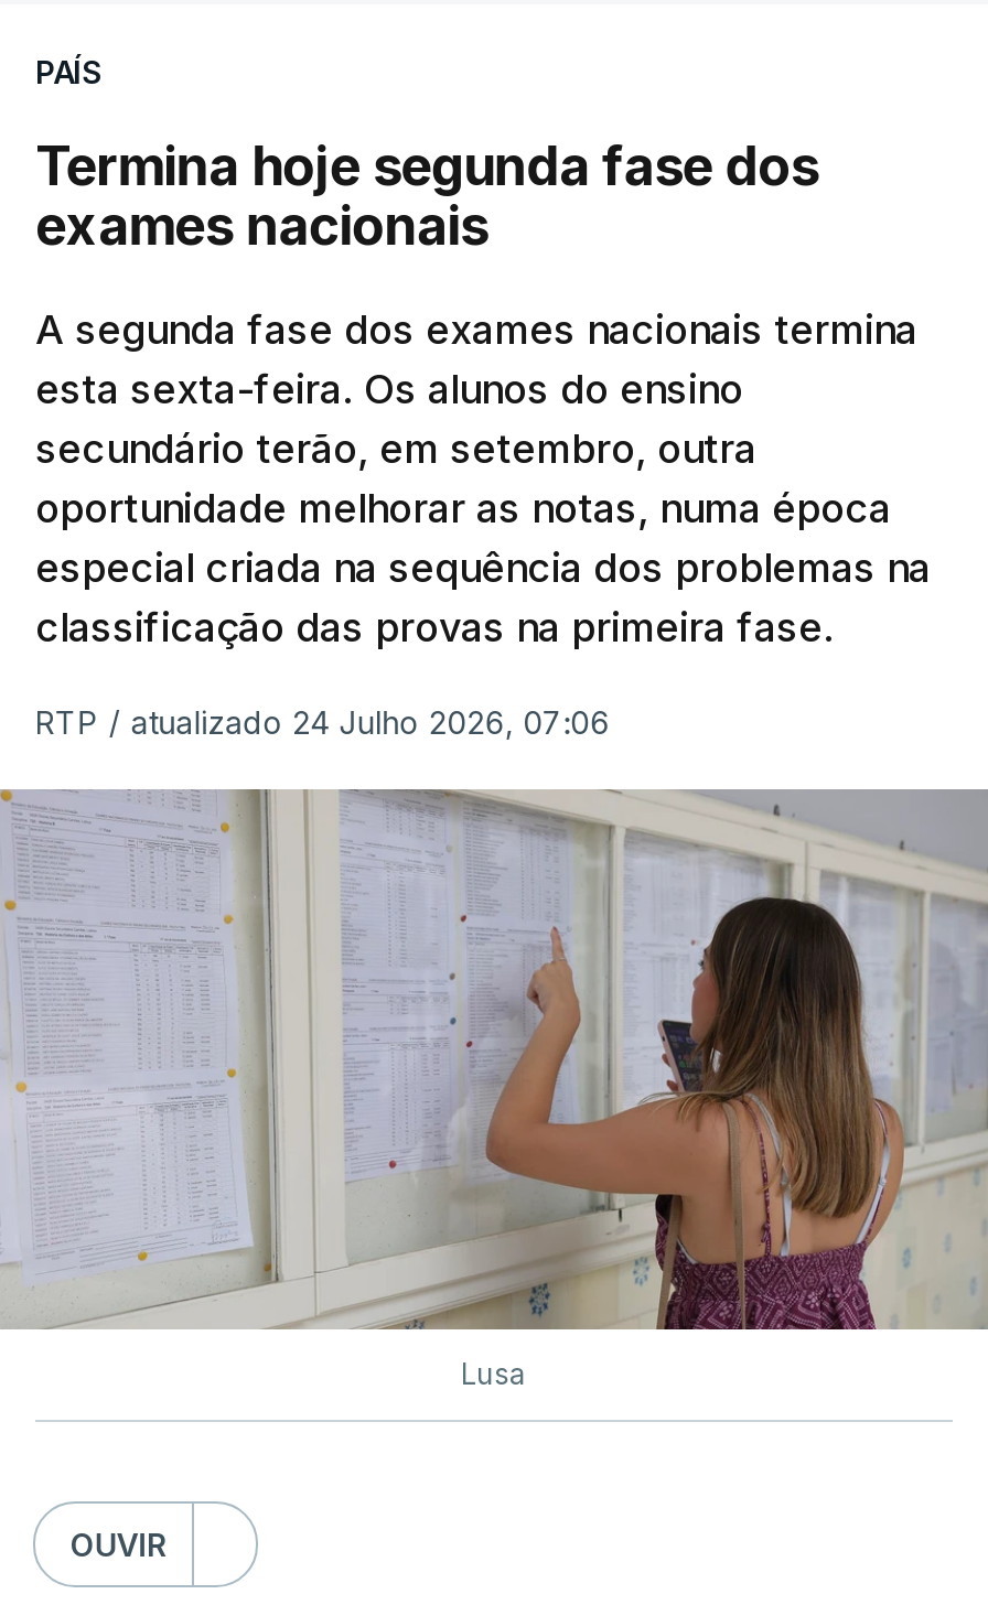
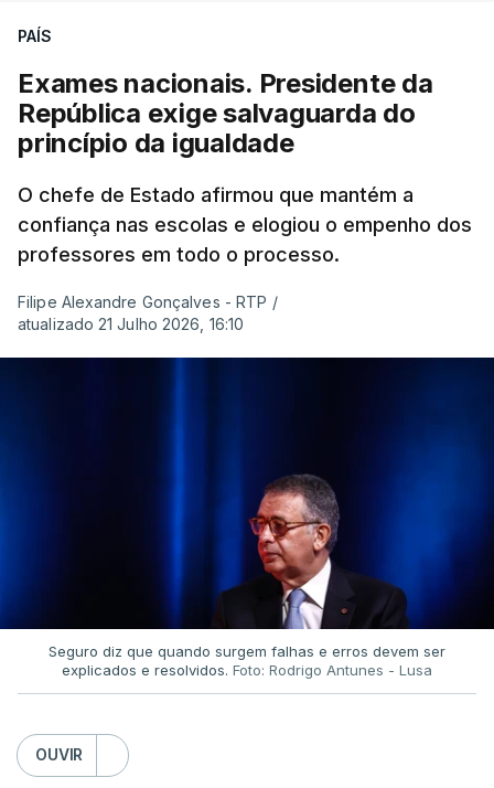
[35,134,818,258] Termina hoje segunda fase dos | exames nacionais -> [18,67,433,159] Exames nacionais. Presidente da | República exige salvaguarda do | princípio da igualdade
[35,306,931,650] A segunda fase dos exames nacionais termina | esta sexta-feira. Os alunos do ensino | secundário terão, em setembro, outra | oportunidade melhorar as notas, numa época | especial criada na sequência dos problemas na | classificação das provas na primeira fase. -> [18,183,472,266] O chefe de Estado afirmou que mantém a | confiança nas escolas e elogiou o empenho dos | professores em todo o processo.
[35,703,610,741] RTP / atualizado 24 Julho 2026, 07:06 -> [18,292,278,333] Filipe Alexandre Gonçalves - RTP / | atualizado 21 Julho 2026, 16:10
[7,750,981,1392] [image] | Lusa -> [3,356,491,679] [image] | Seguro diz que quando surgem falhas e erros devem ser | explicados e resolvidos. Foto: Rodrigo Antunes - Lusa

